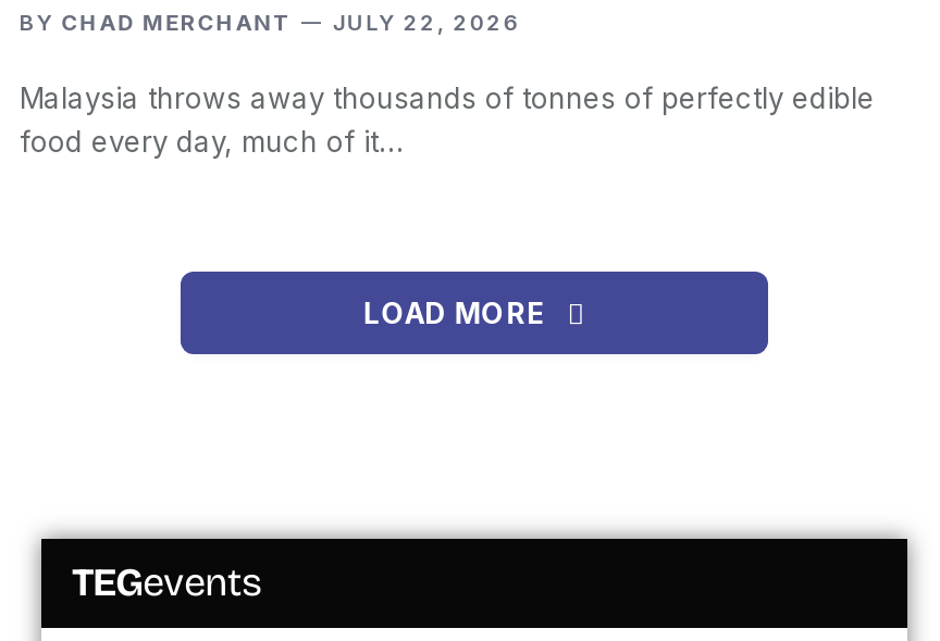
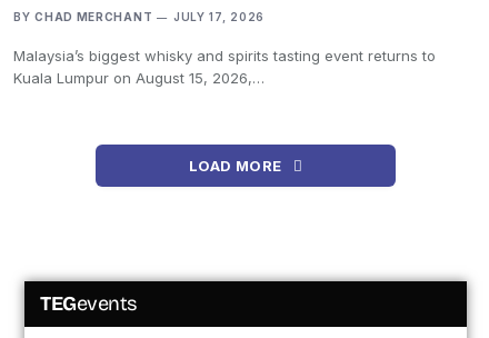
[20,9,520,35] BY CHAD MERCHANT JULY 22, 2026 -> [13,10,265,24] BY CHAD MERCHANT JULY 17, 2026
[20,81,875,159] Malaysia throws away thousands of tonnes of perfectly edible | food every day, much of it… -> [13,47,436,87] Malaysia’s biggest whisky and spirits tasting event returns to | Kuala Lumpur on August 15, 2026,…

